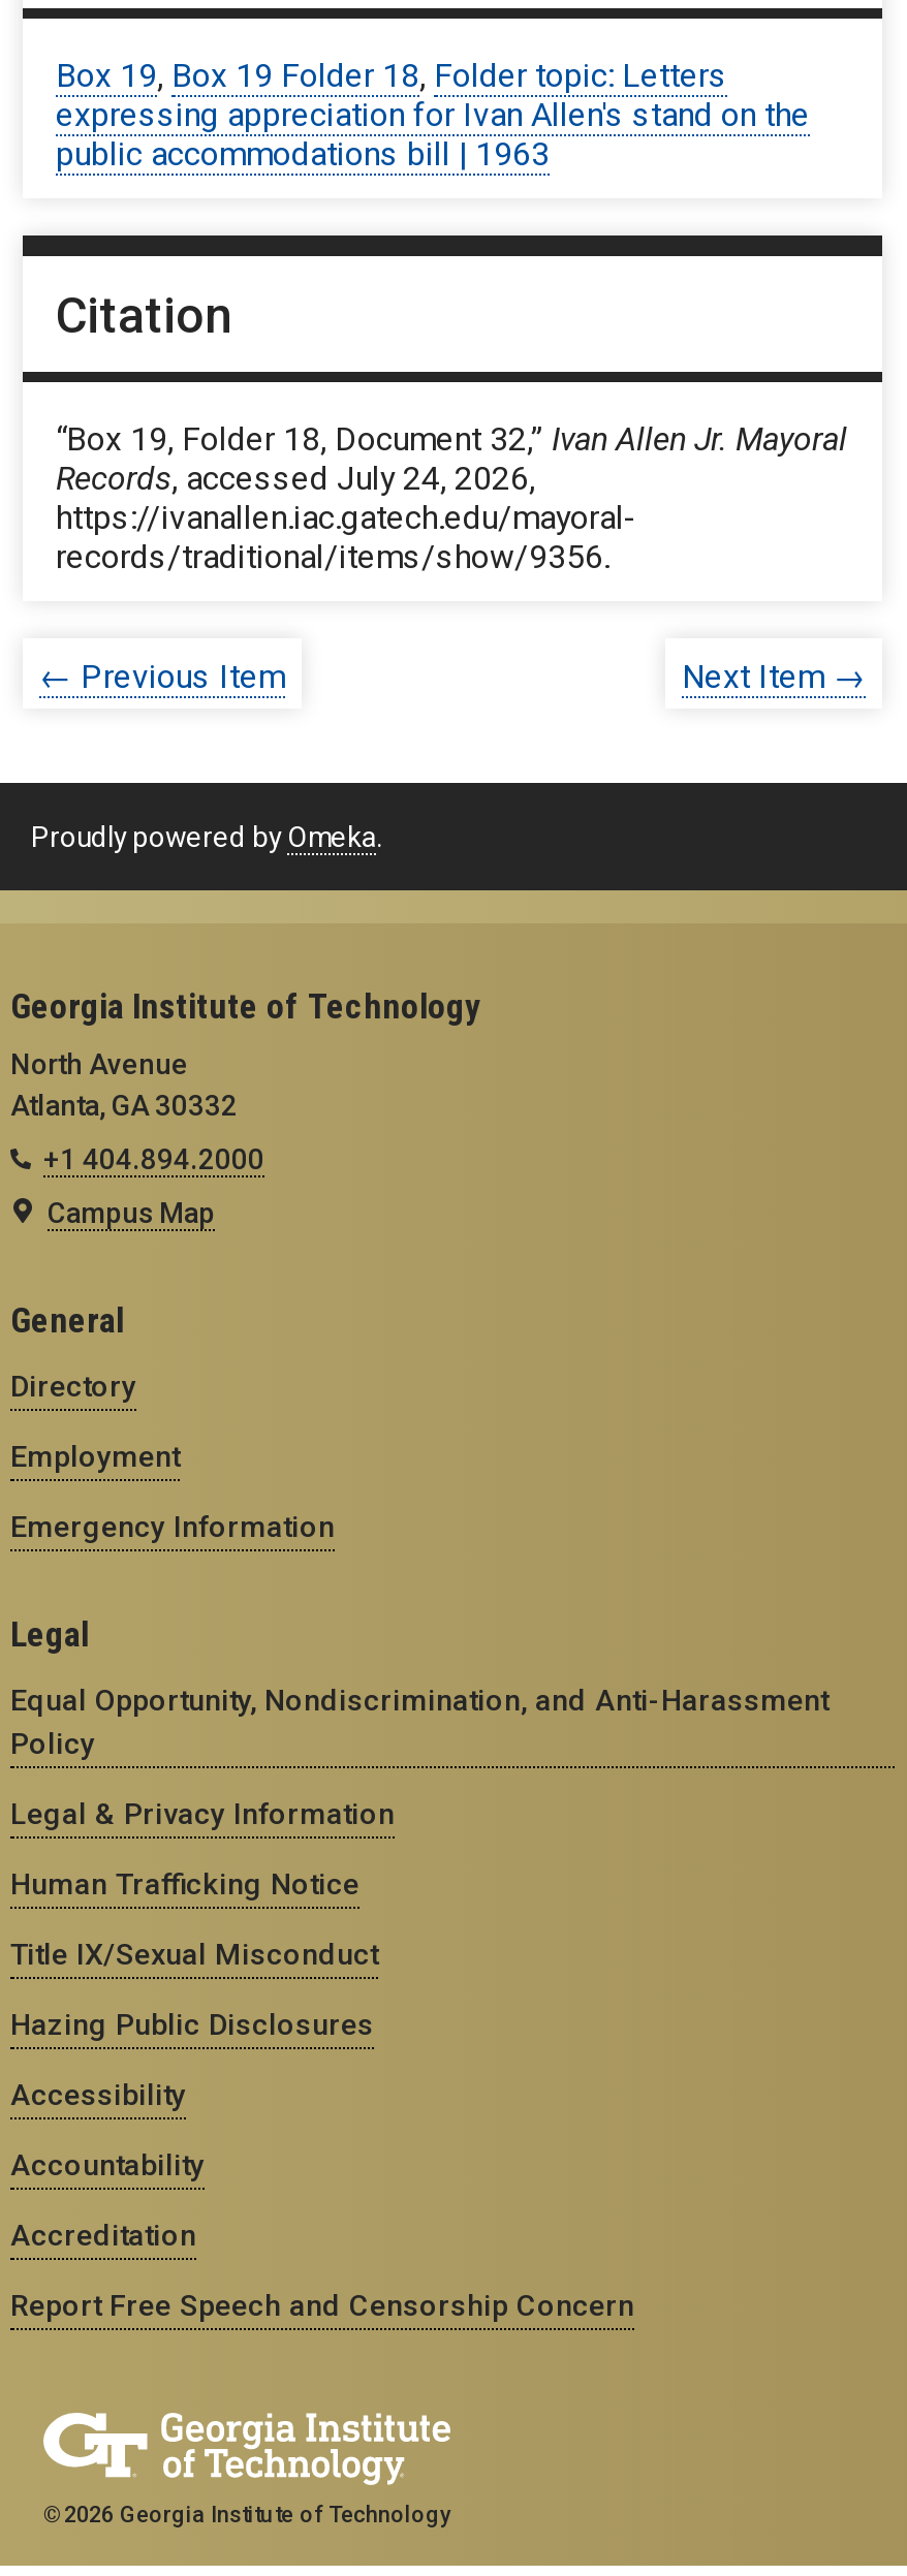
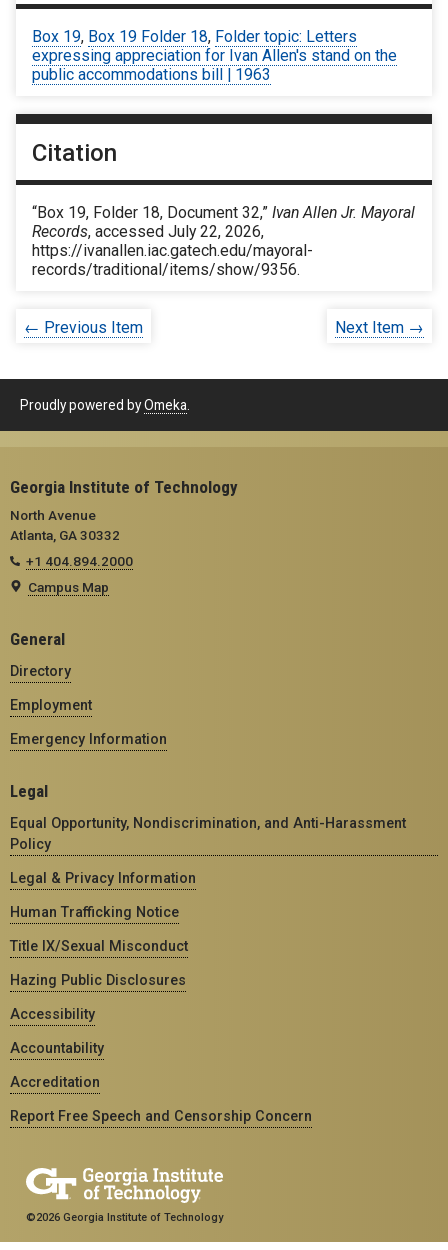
[56,459,535,499] Records, accessed July 24, 2026, -> [32,222,264,241] Records, accessed July 22, 2026,

